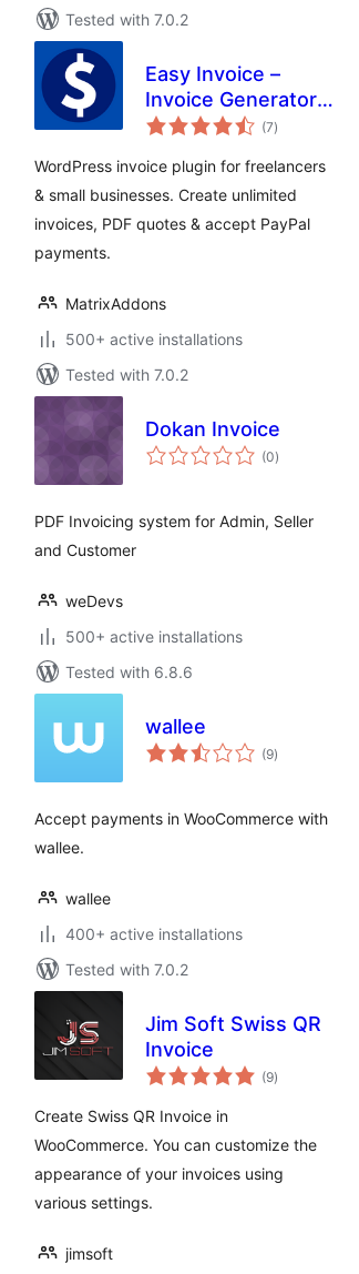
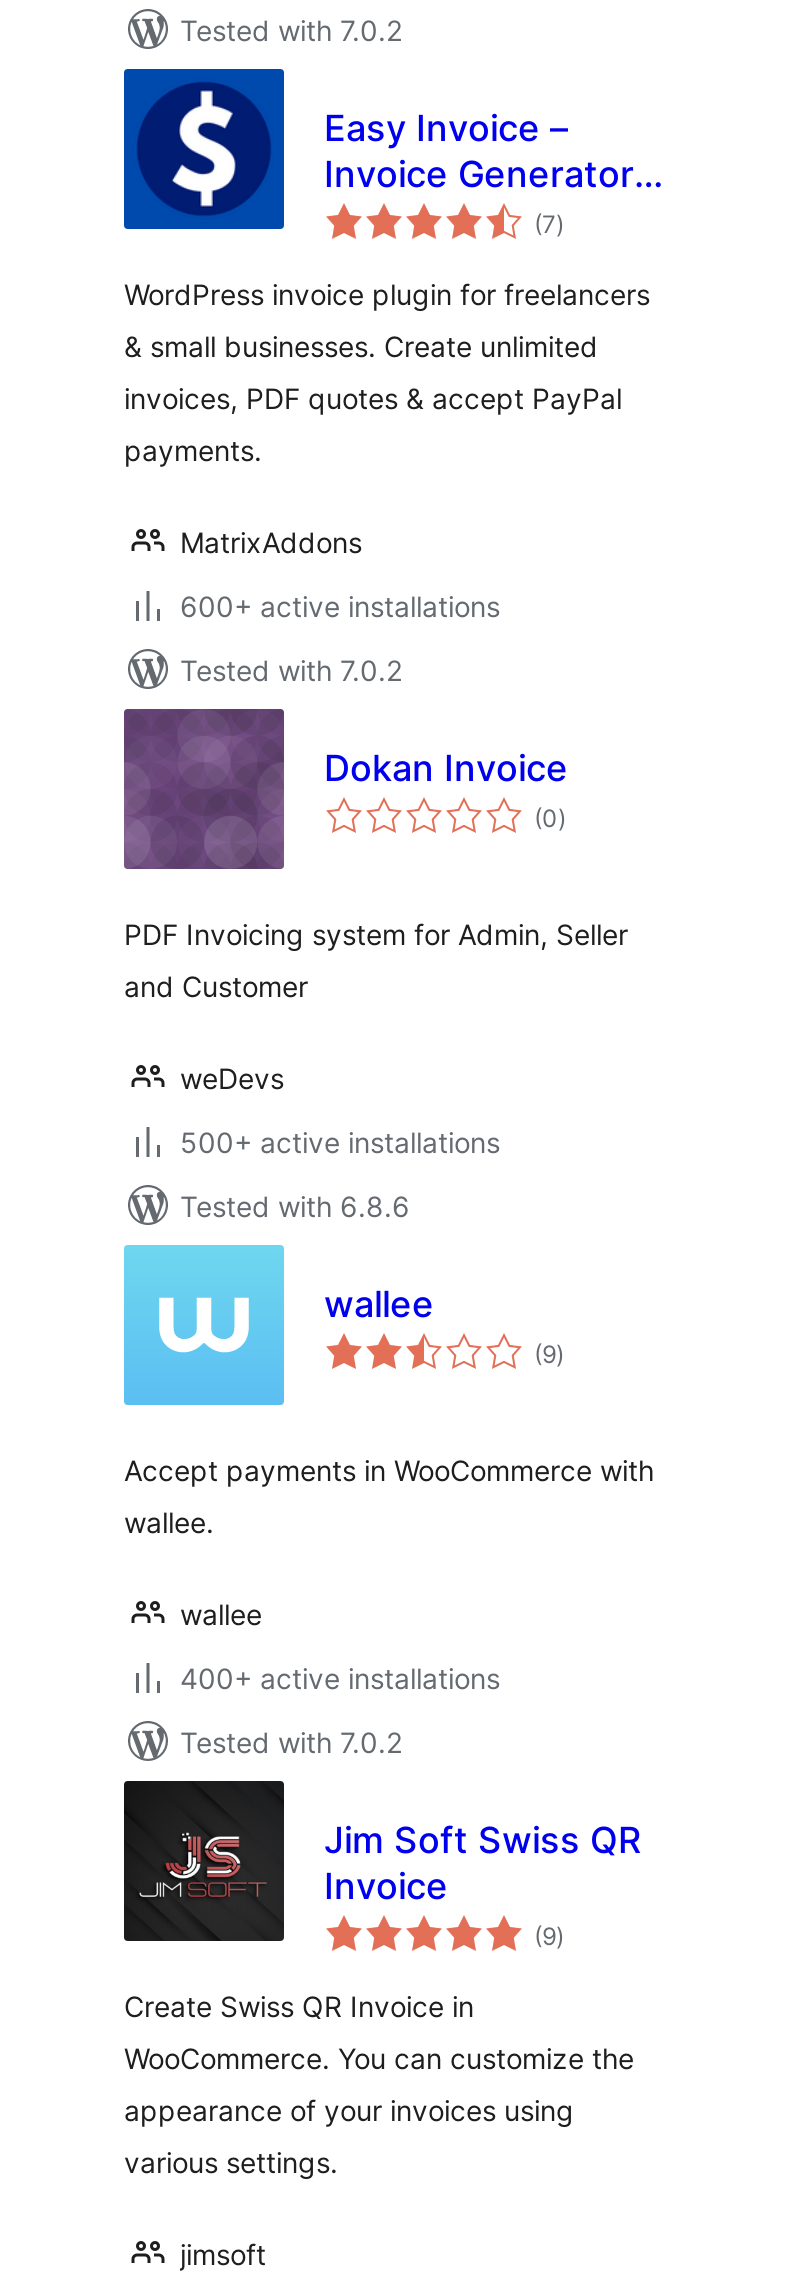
[65,330,243,348] 500+ active installations -> [180,589,500,623] 600+ active installations

